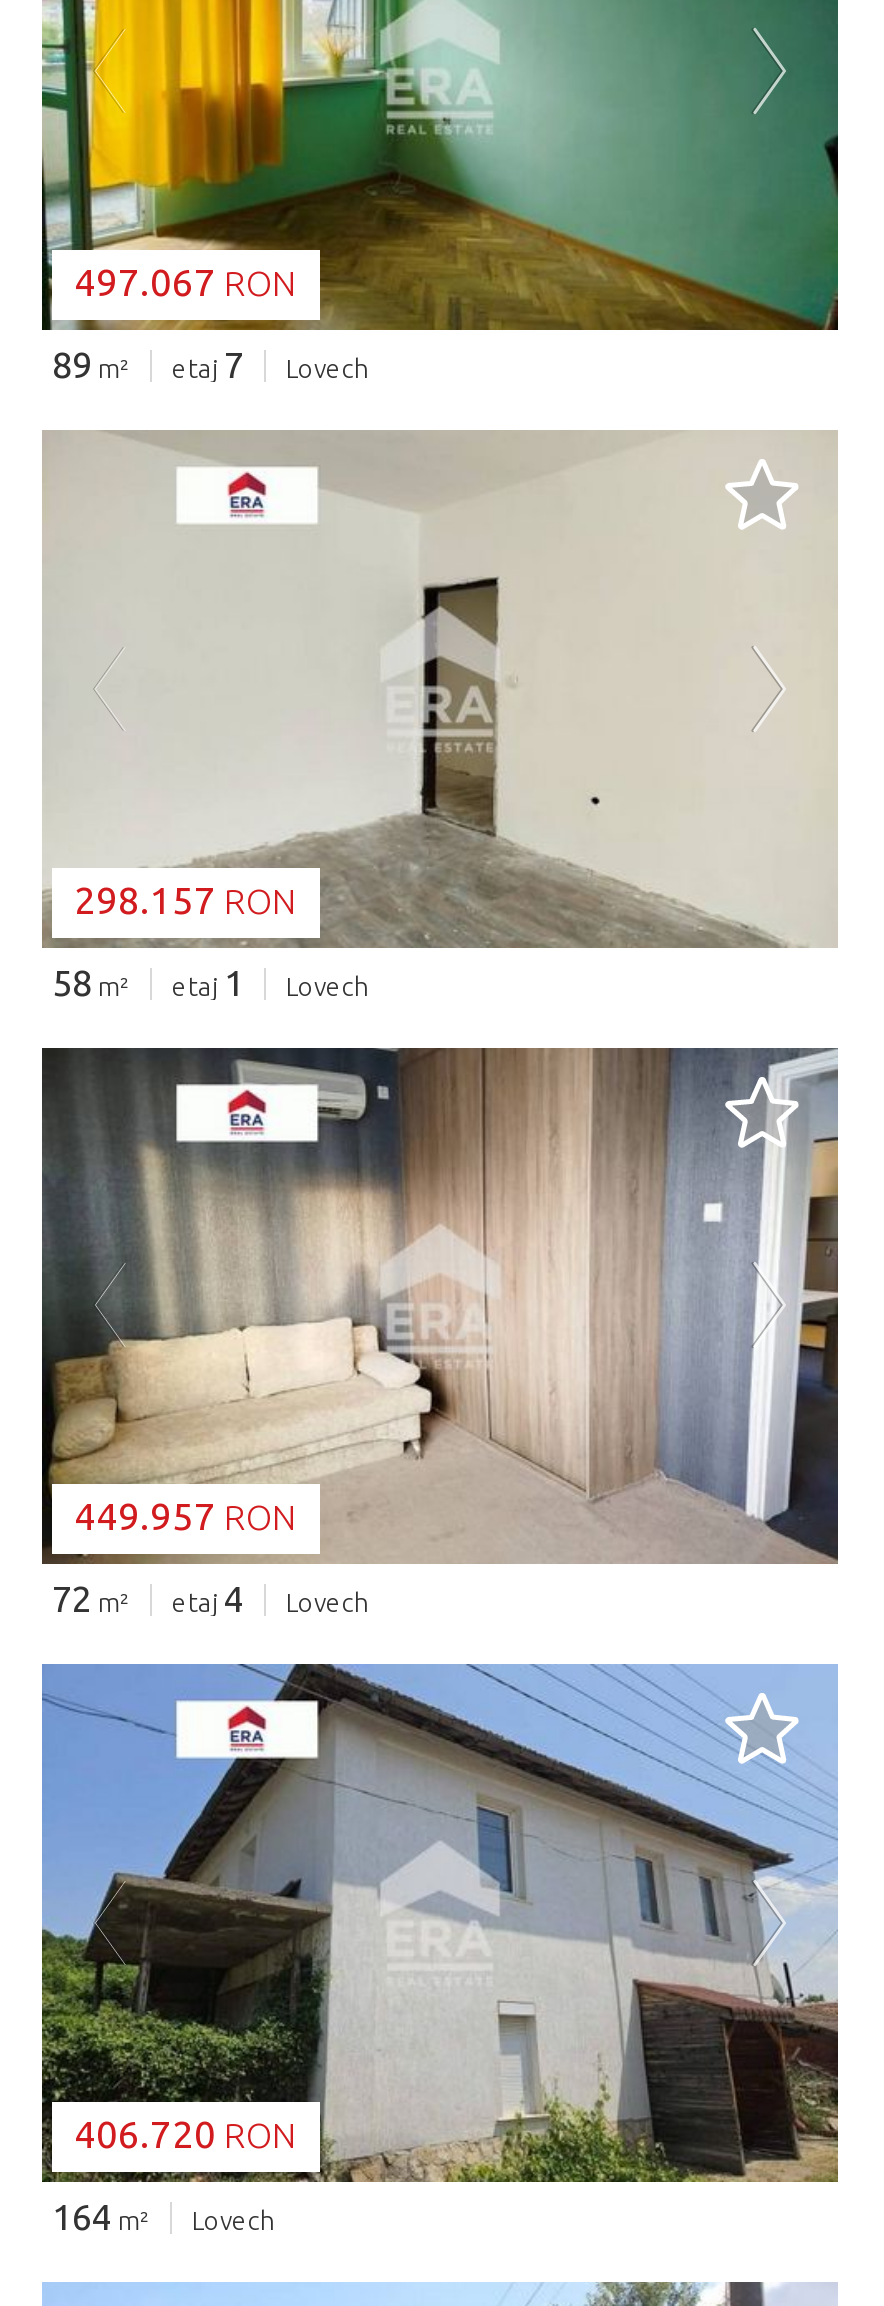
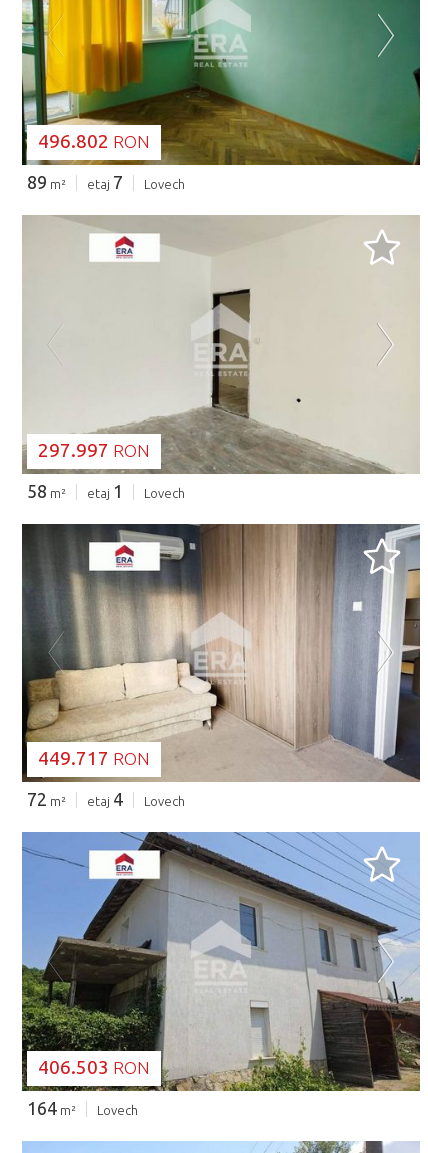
[74,260,298,304] 497.067 RON -> [38,130,150,152] 496.802 RON
[74,877,298,921] 298.157 RON -> [38,439,150,461] 297.997 RON
[74,1495,298,1539] 449.957 RON -> [38,747,150,769] 449.717 RON
[74,2112,298,2156] 406.720 RON -> [38,1056,150,1078] 406.503 RON

